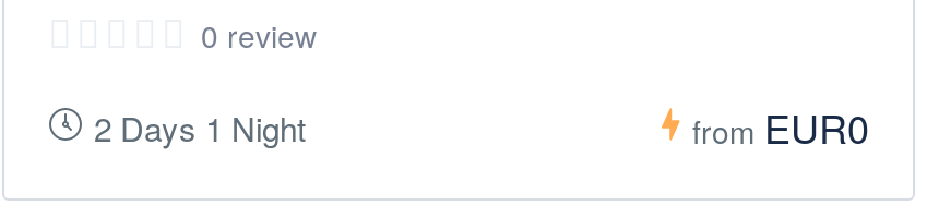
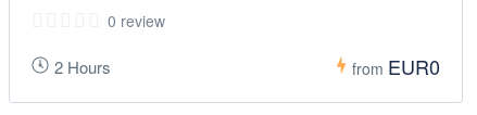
[94,105,306,150] 2 Days 1 Night -> [54,55,111,78] 2 Hours

